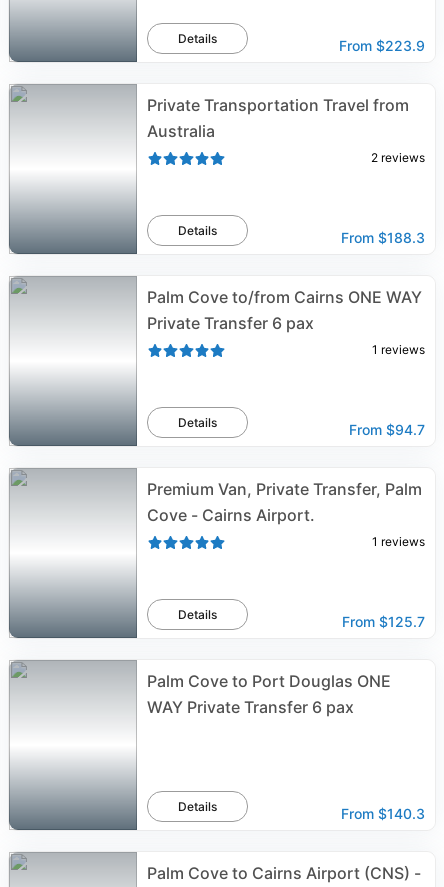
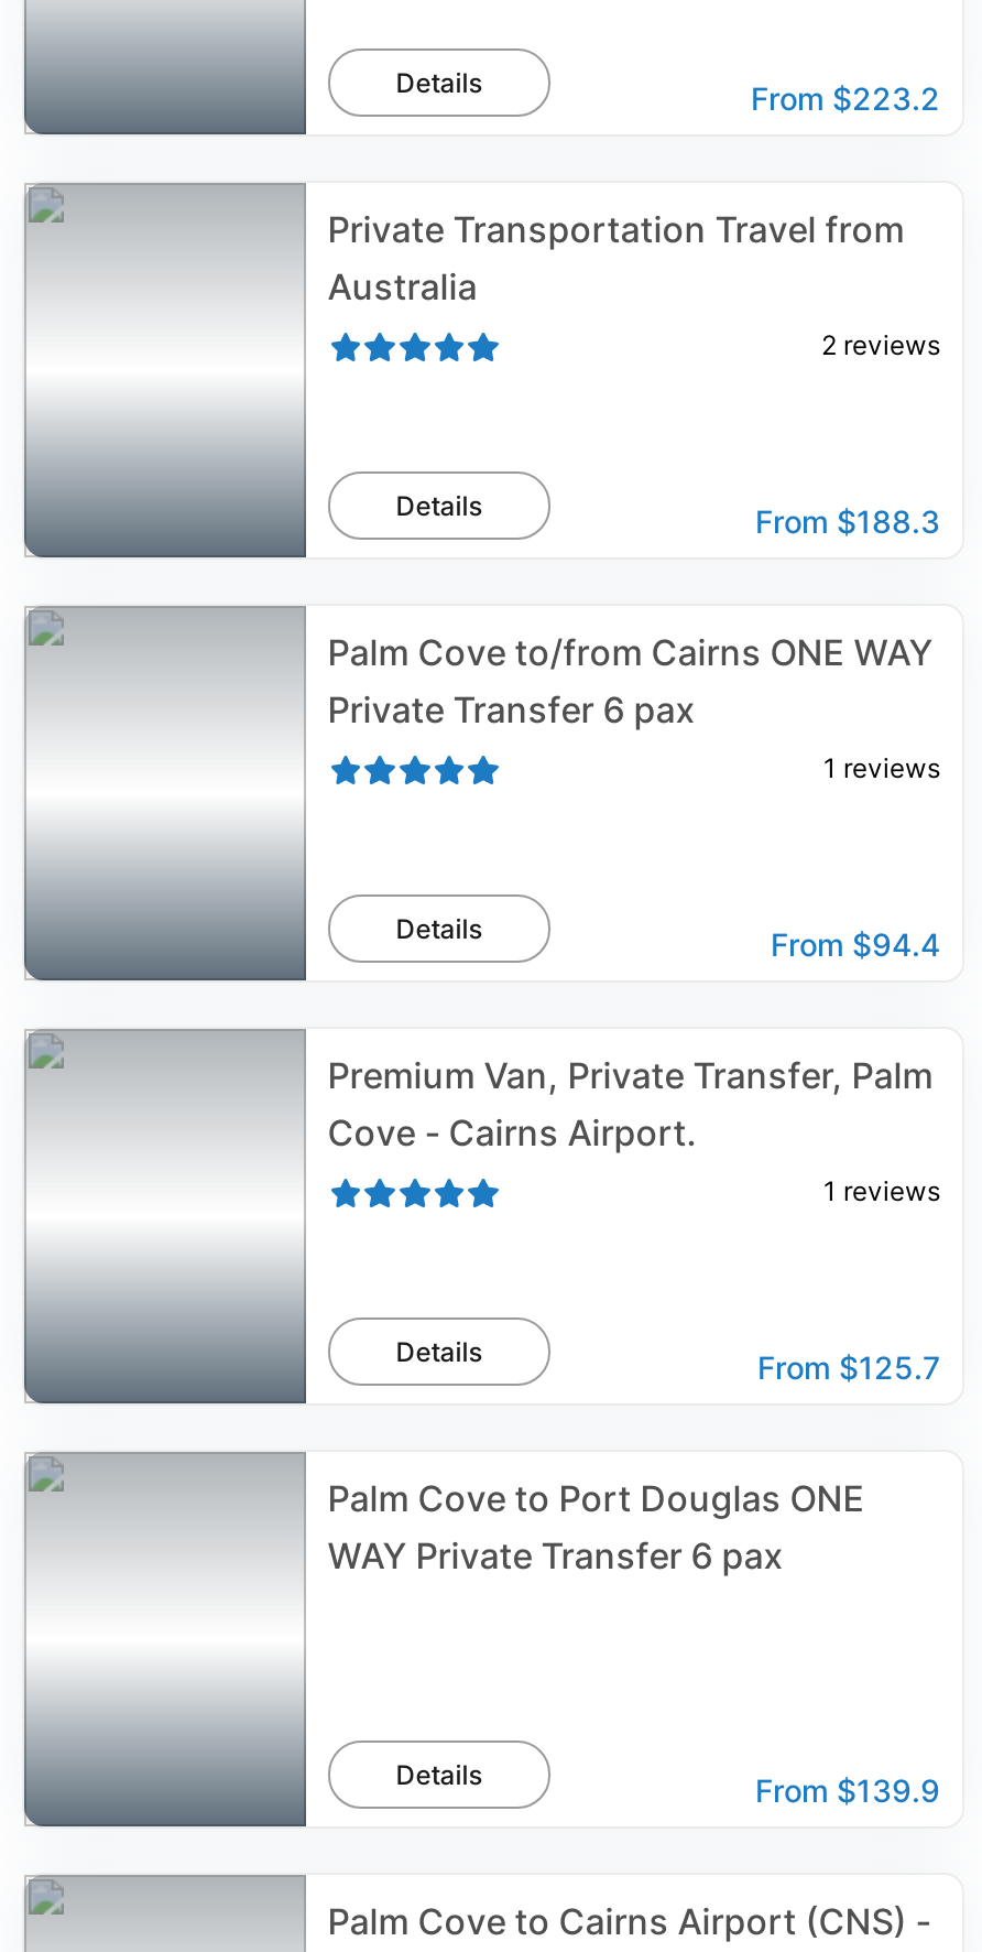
[339,37,425,54] From $223.9 -> [751,79,940,117] From $223.2
[349,421,425,438] From $94.7 -> [771,925,940,963] From $94.4
[341,805,425,822] From $140.3 -> [755,1771,940,1809] From $139.9

